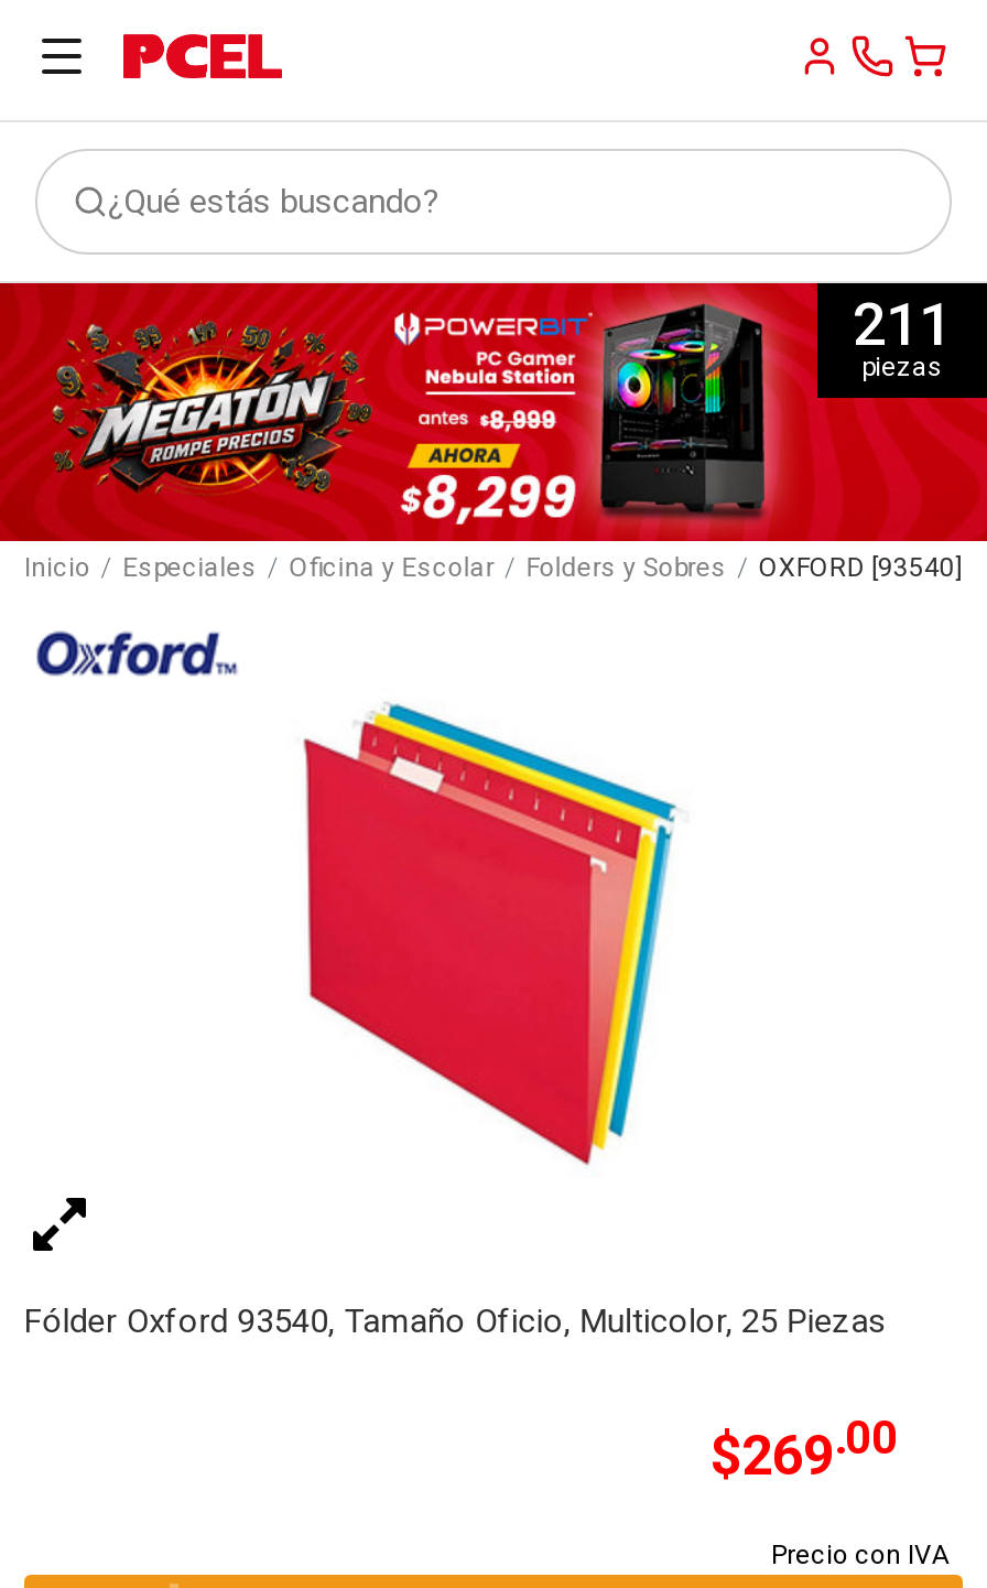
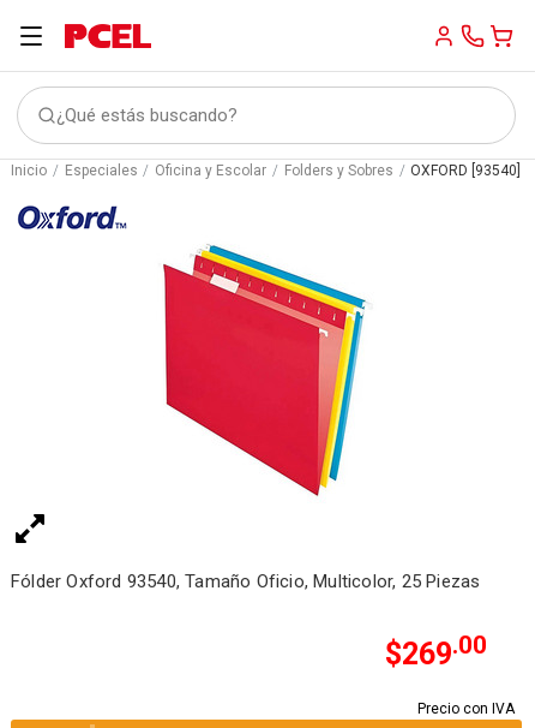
[7,281,980,543] [image] | 211 | piezas -> none

